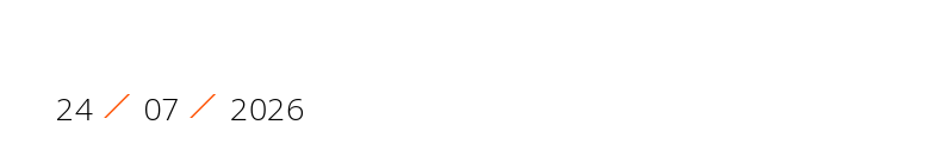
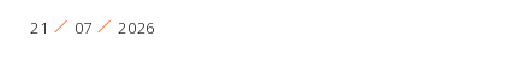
[56,87,304,130] 24 07 2026 -> [30,17,155,38] 21 07 2026

